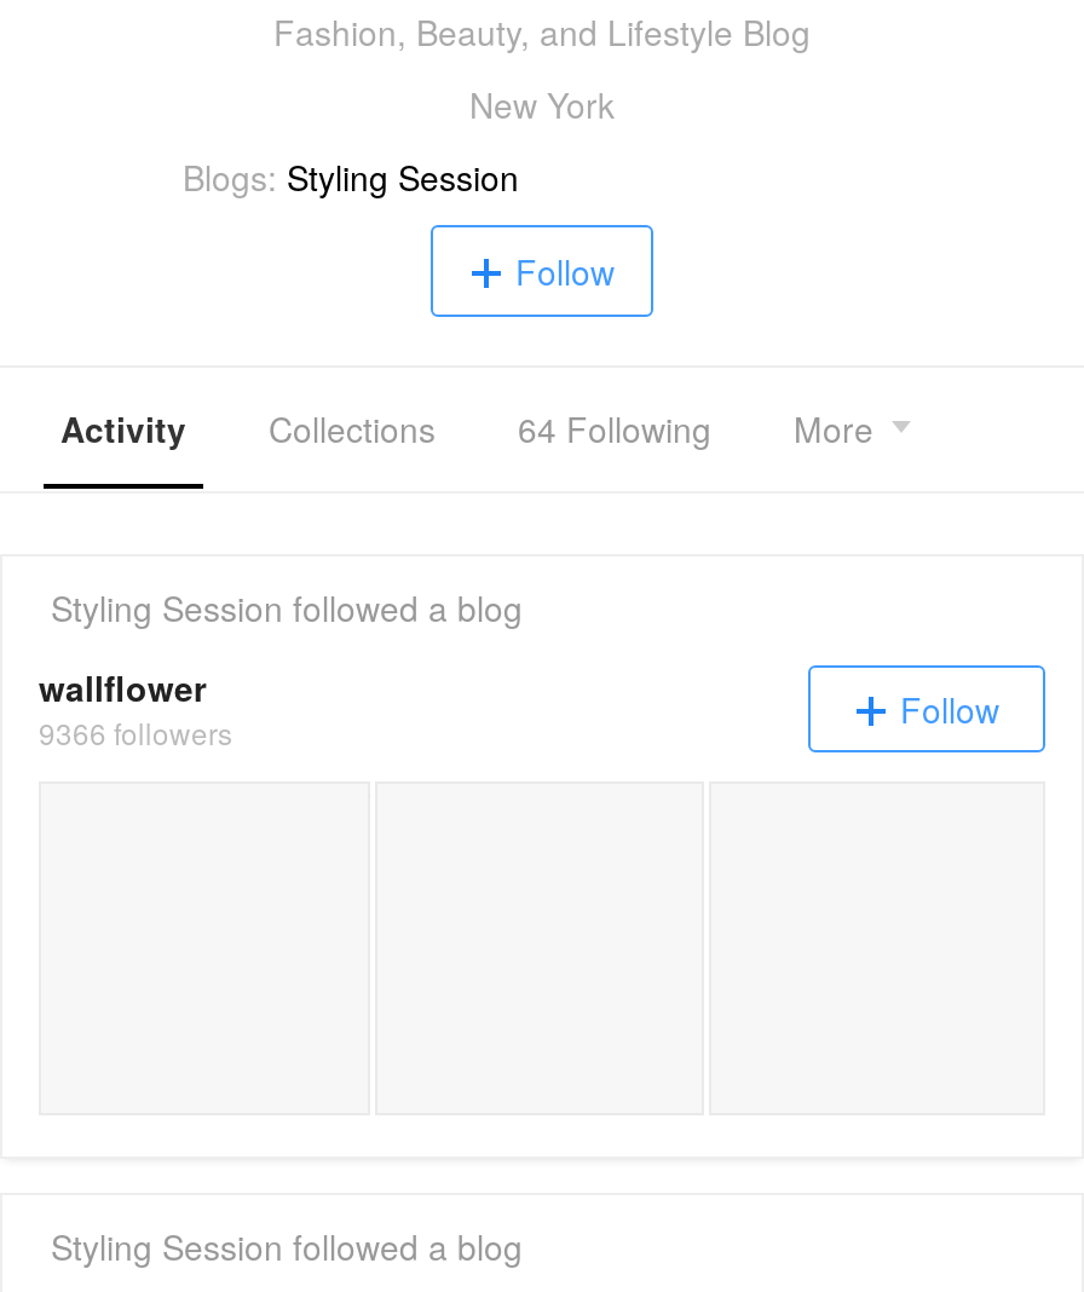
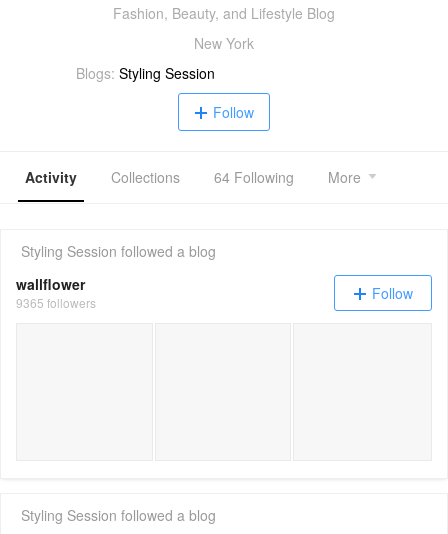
[39,711,232,752] 9366 followers -> [16,294,96,311] 9365 followers

